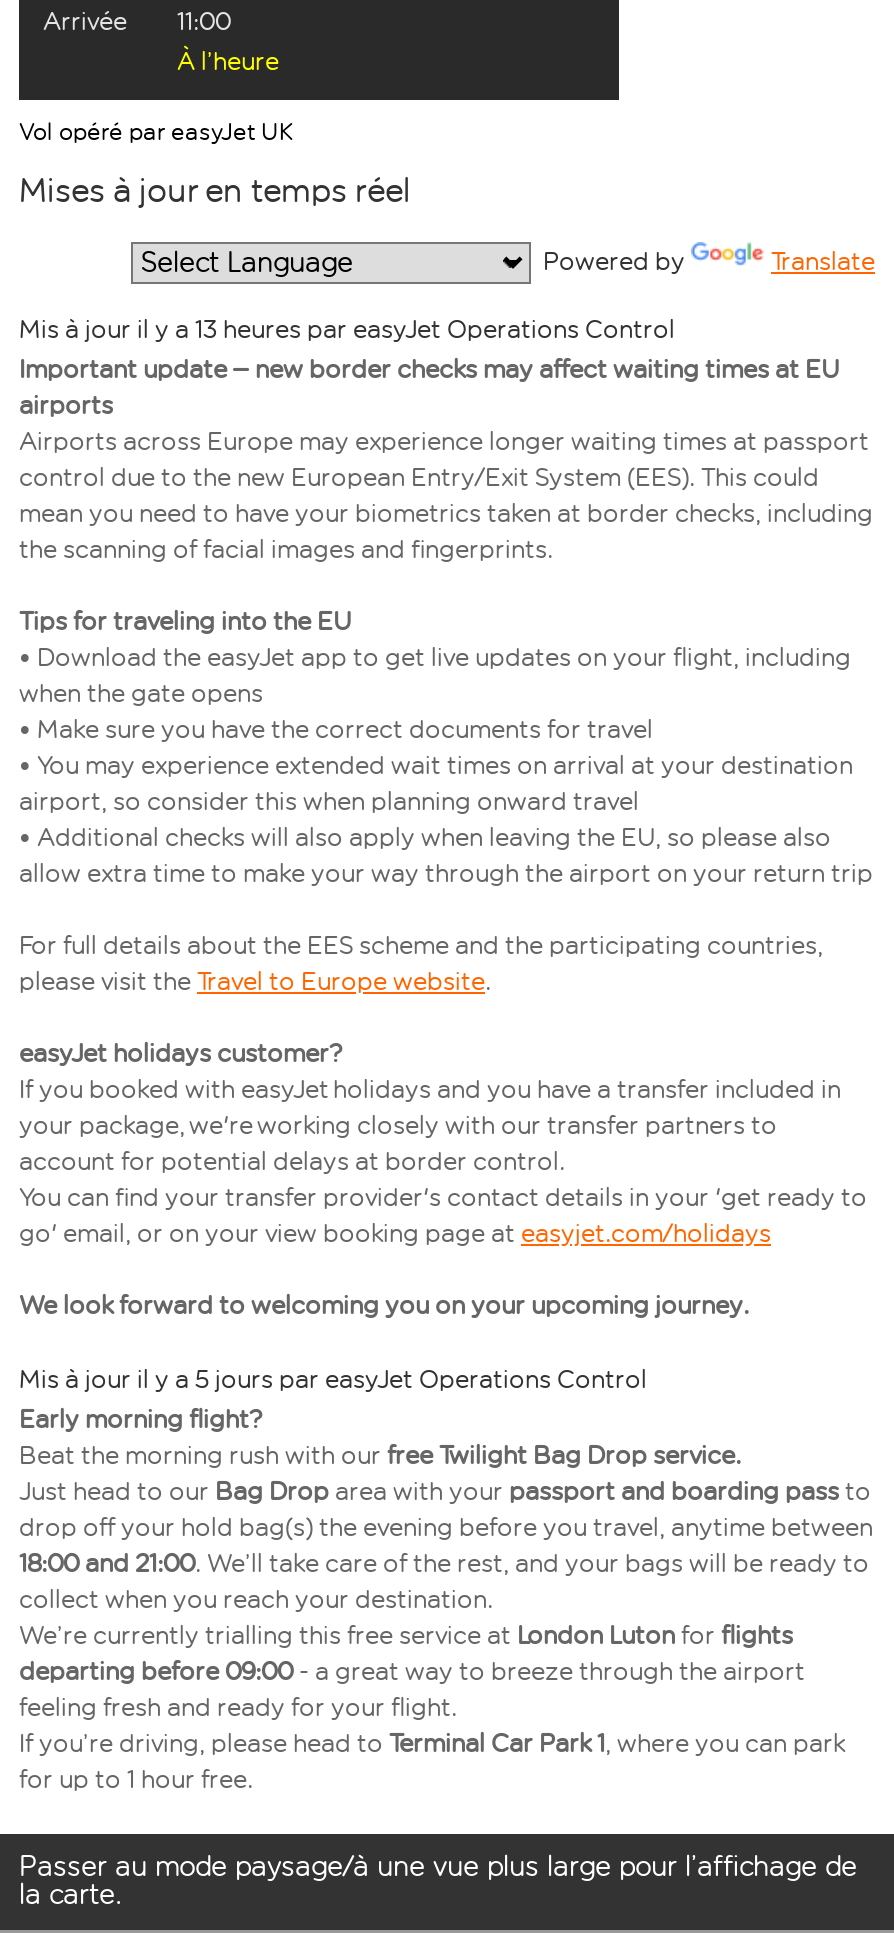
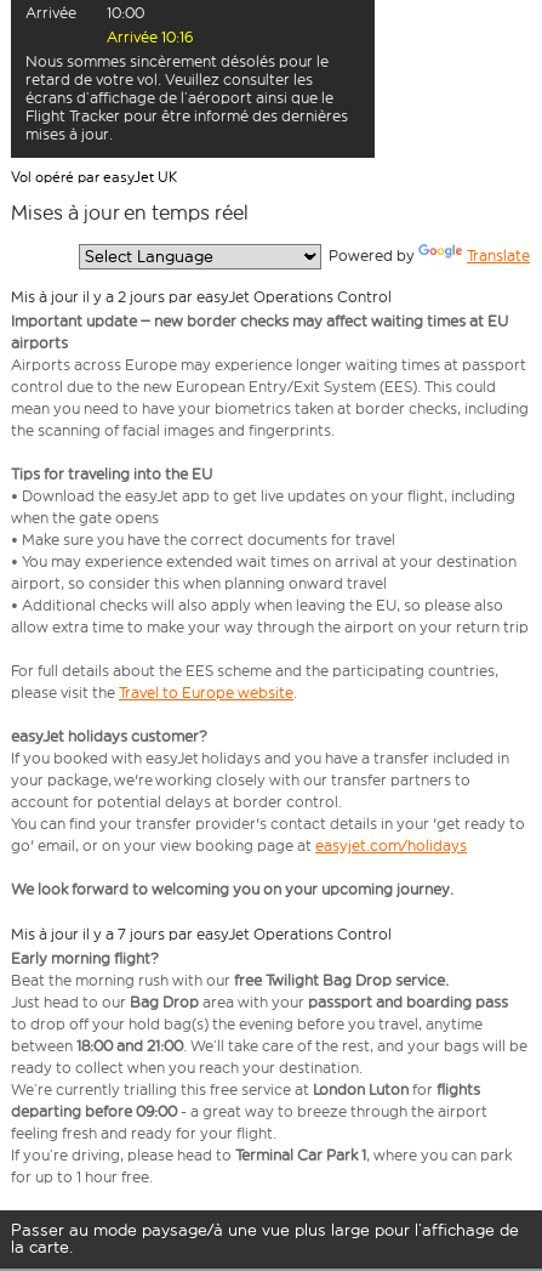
[177,6,279,76] 11:00 | À l’heure -> [25,4,348,143] 10:00 | Arrivée 10:16 | Nous sommes sincèrement désolés pour le | retard de votre vol. Veuillez consulter les | écrans d’affichage de l’aéroport ainsi que le | Flight Tracker pour être informé des dernières | mises à jour.
[19,314,675,344] Mis à jour il y a 13 heures par easyJet Operations Control -> [11,288,392,306] Mis à jour il y a 2 jours par easyJet Operations Control
[19,1364,647,1394] Mis à jour il y a 5 jours par easyJet Operations Control -> [11,925,392,943] Mis à jour il y a 7 jours par easyJet Operations Control

